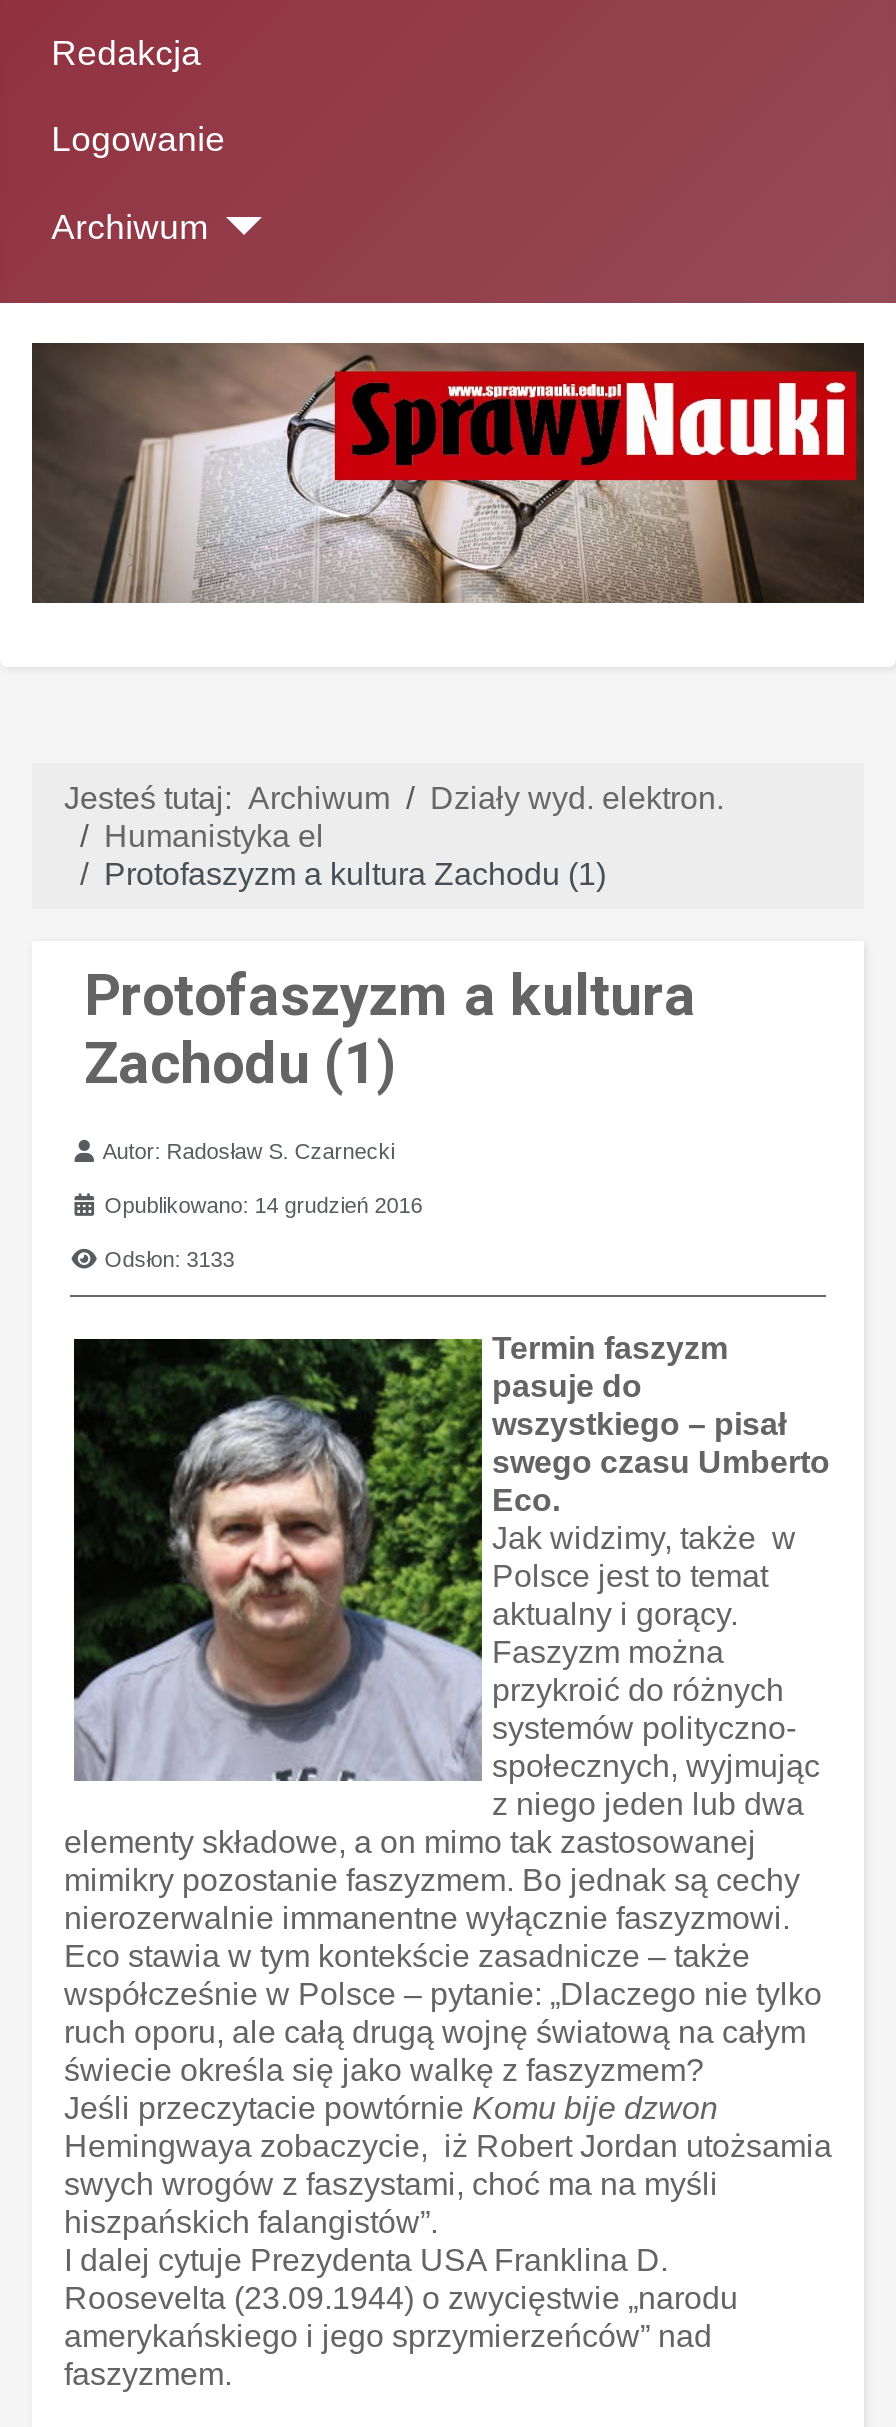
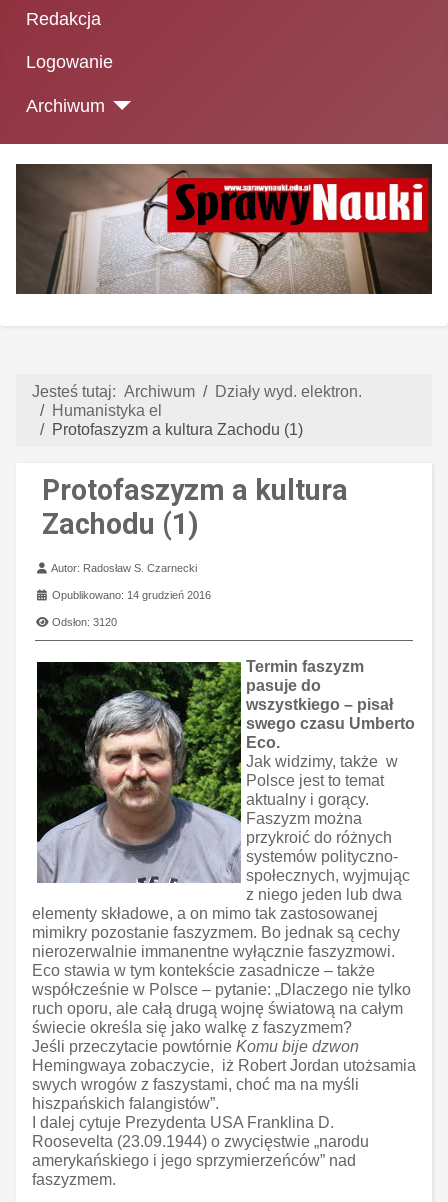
[104,1247,234,1271] Odsłon: 3133 -> [52,616,117,628] Odsłon: 3120

